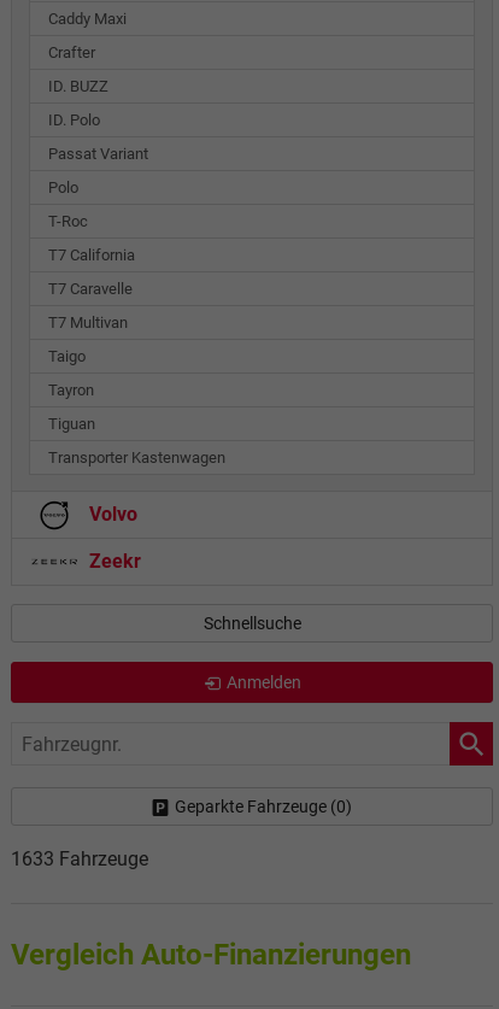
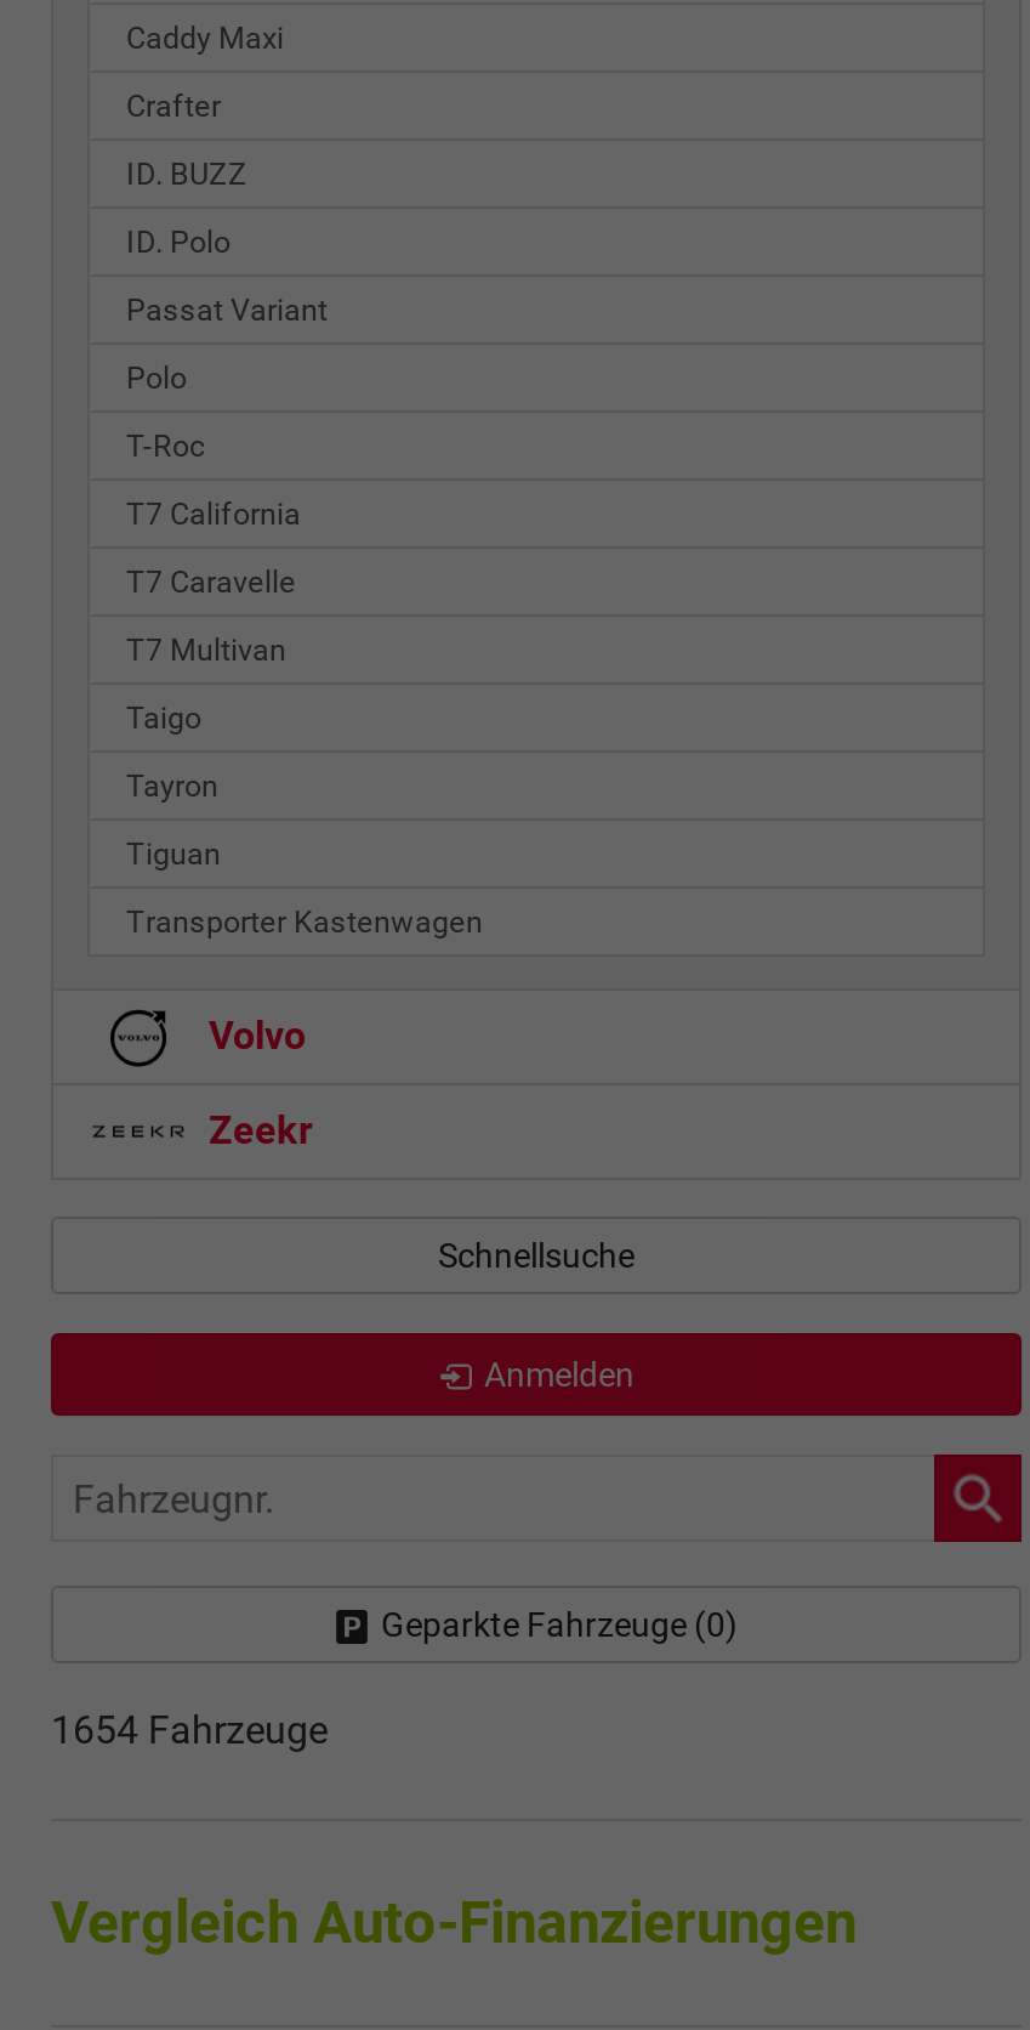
[11,847,148,870] 1633 Fahrzeuge -> [51,1707,328,1753] 1654 Fahrzeuge

